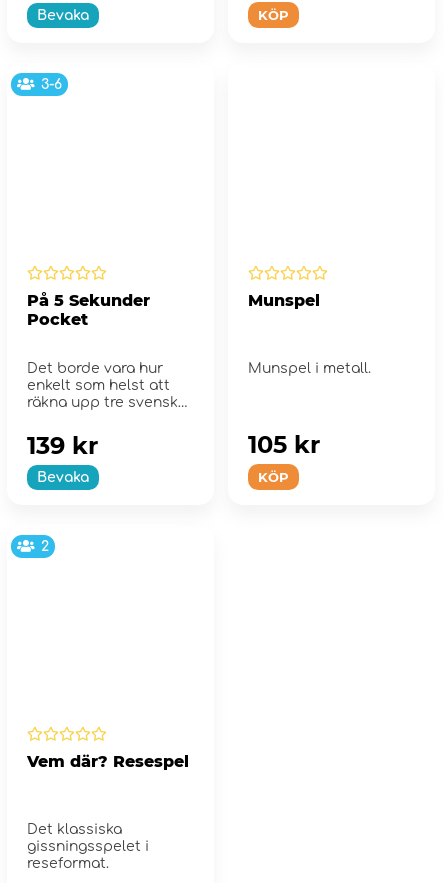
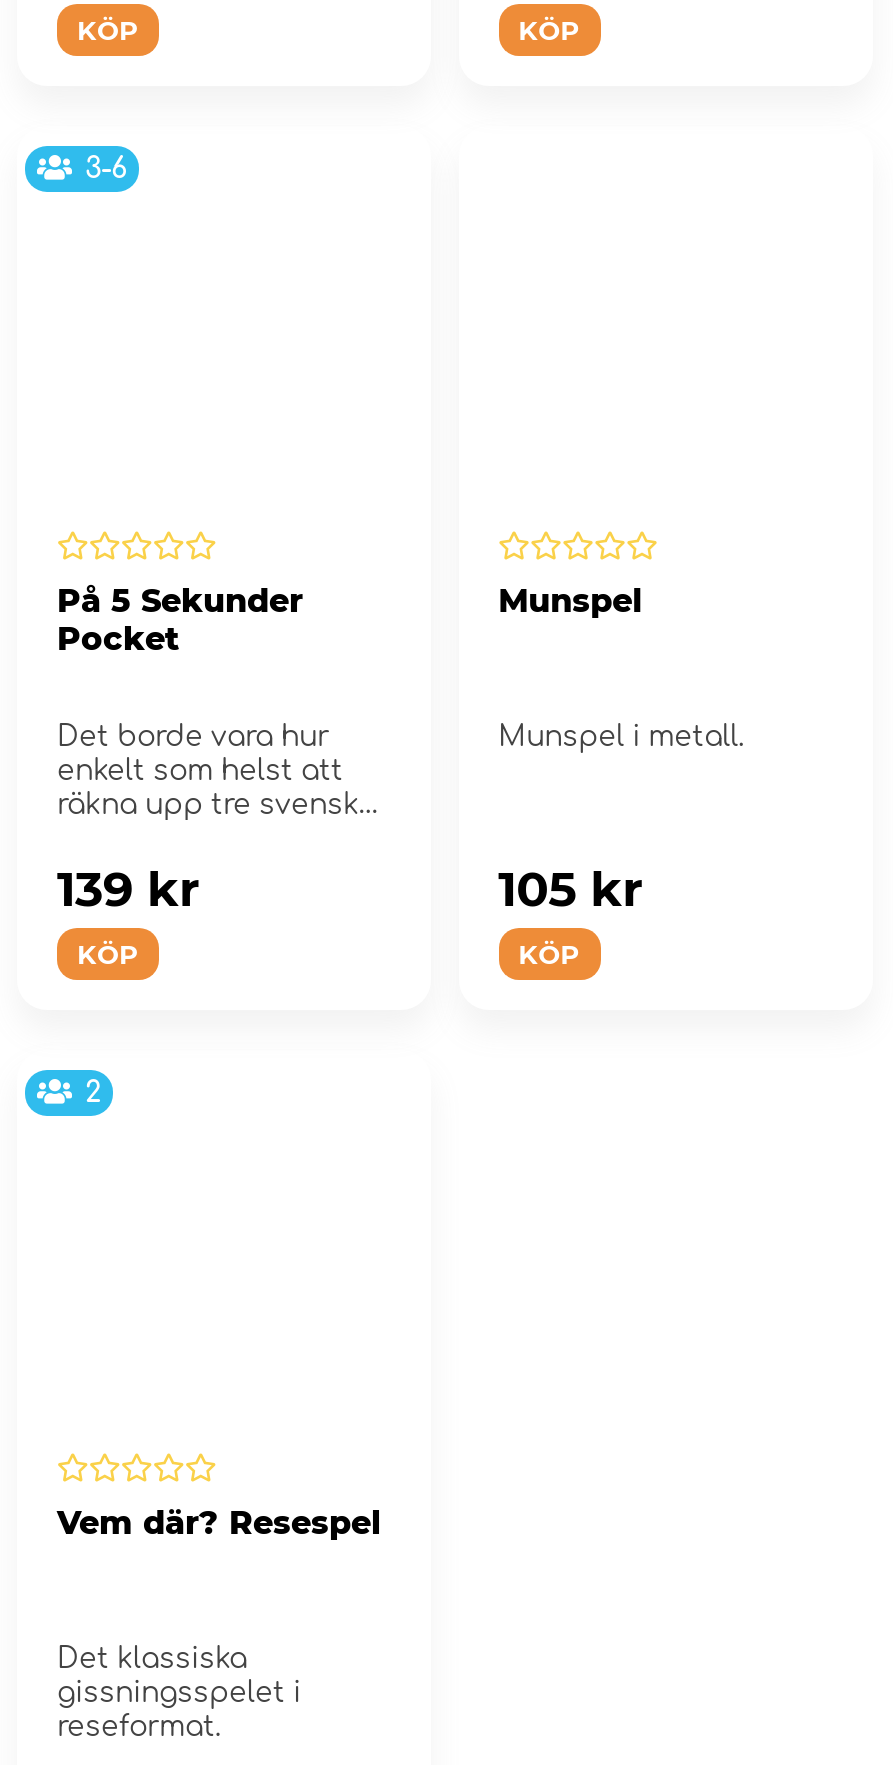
[37,8,89,23] Bevaka -> [77,14,139,46] KÖP
[37,470,89,485] Bevaka -> [77,937,139,969] KÖP

